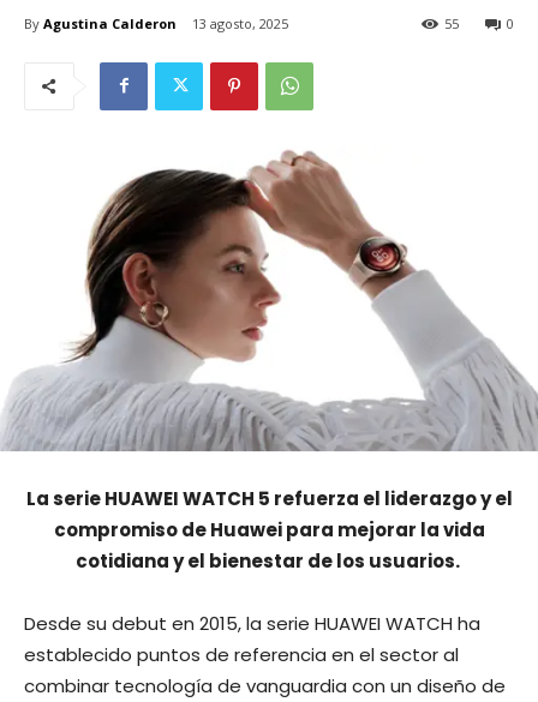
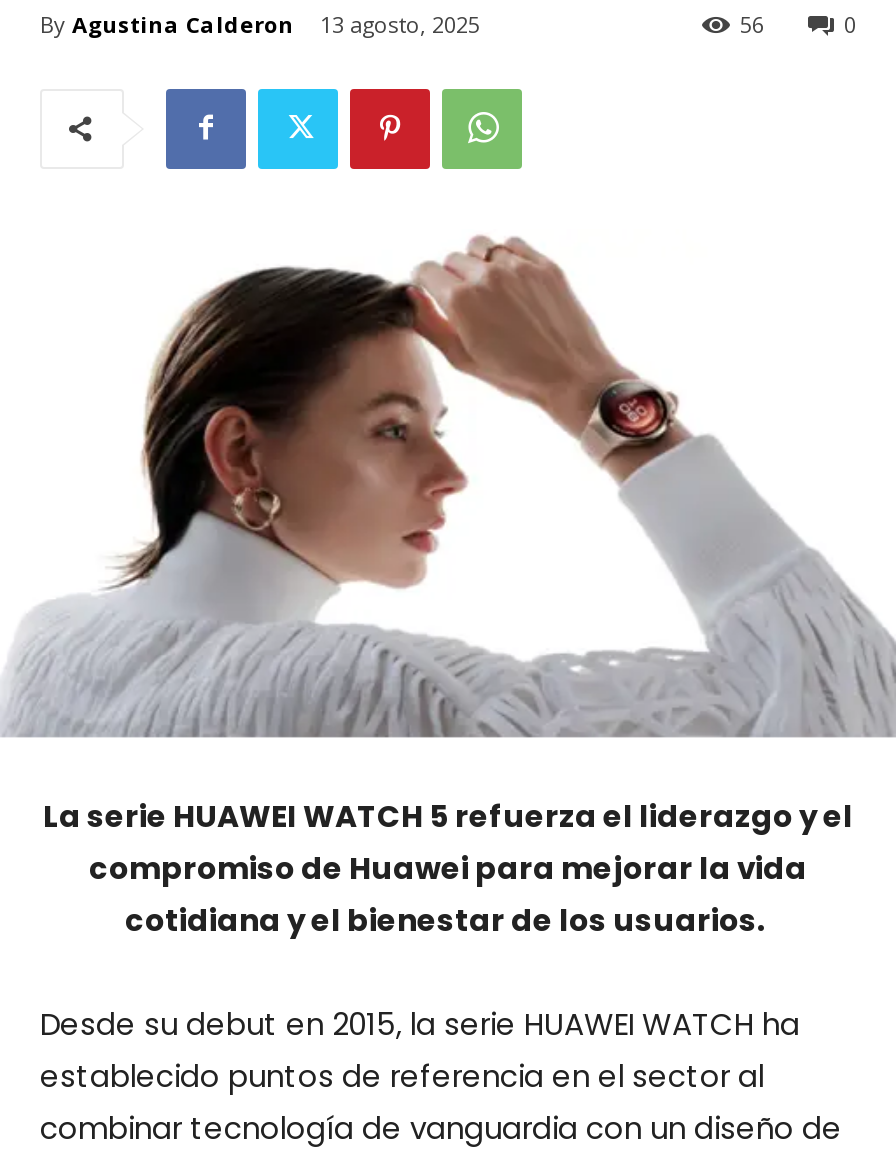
[444,15,459,33] 55 -> [740,10,764,40] 56

